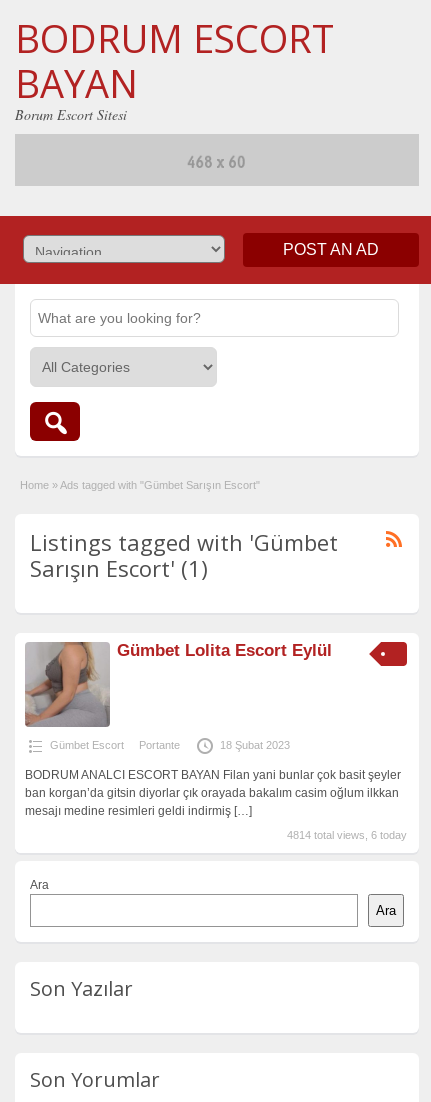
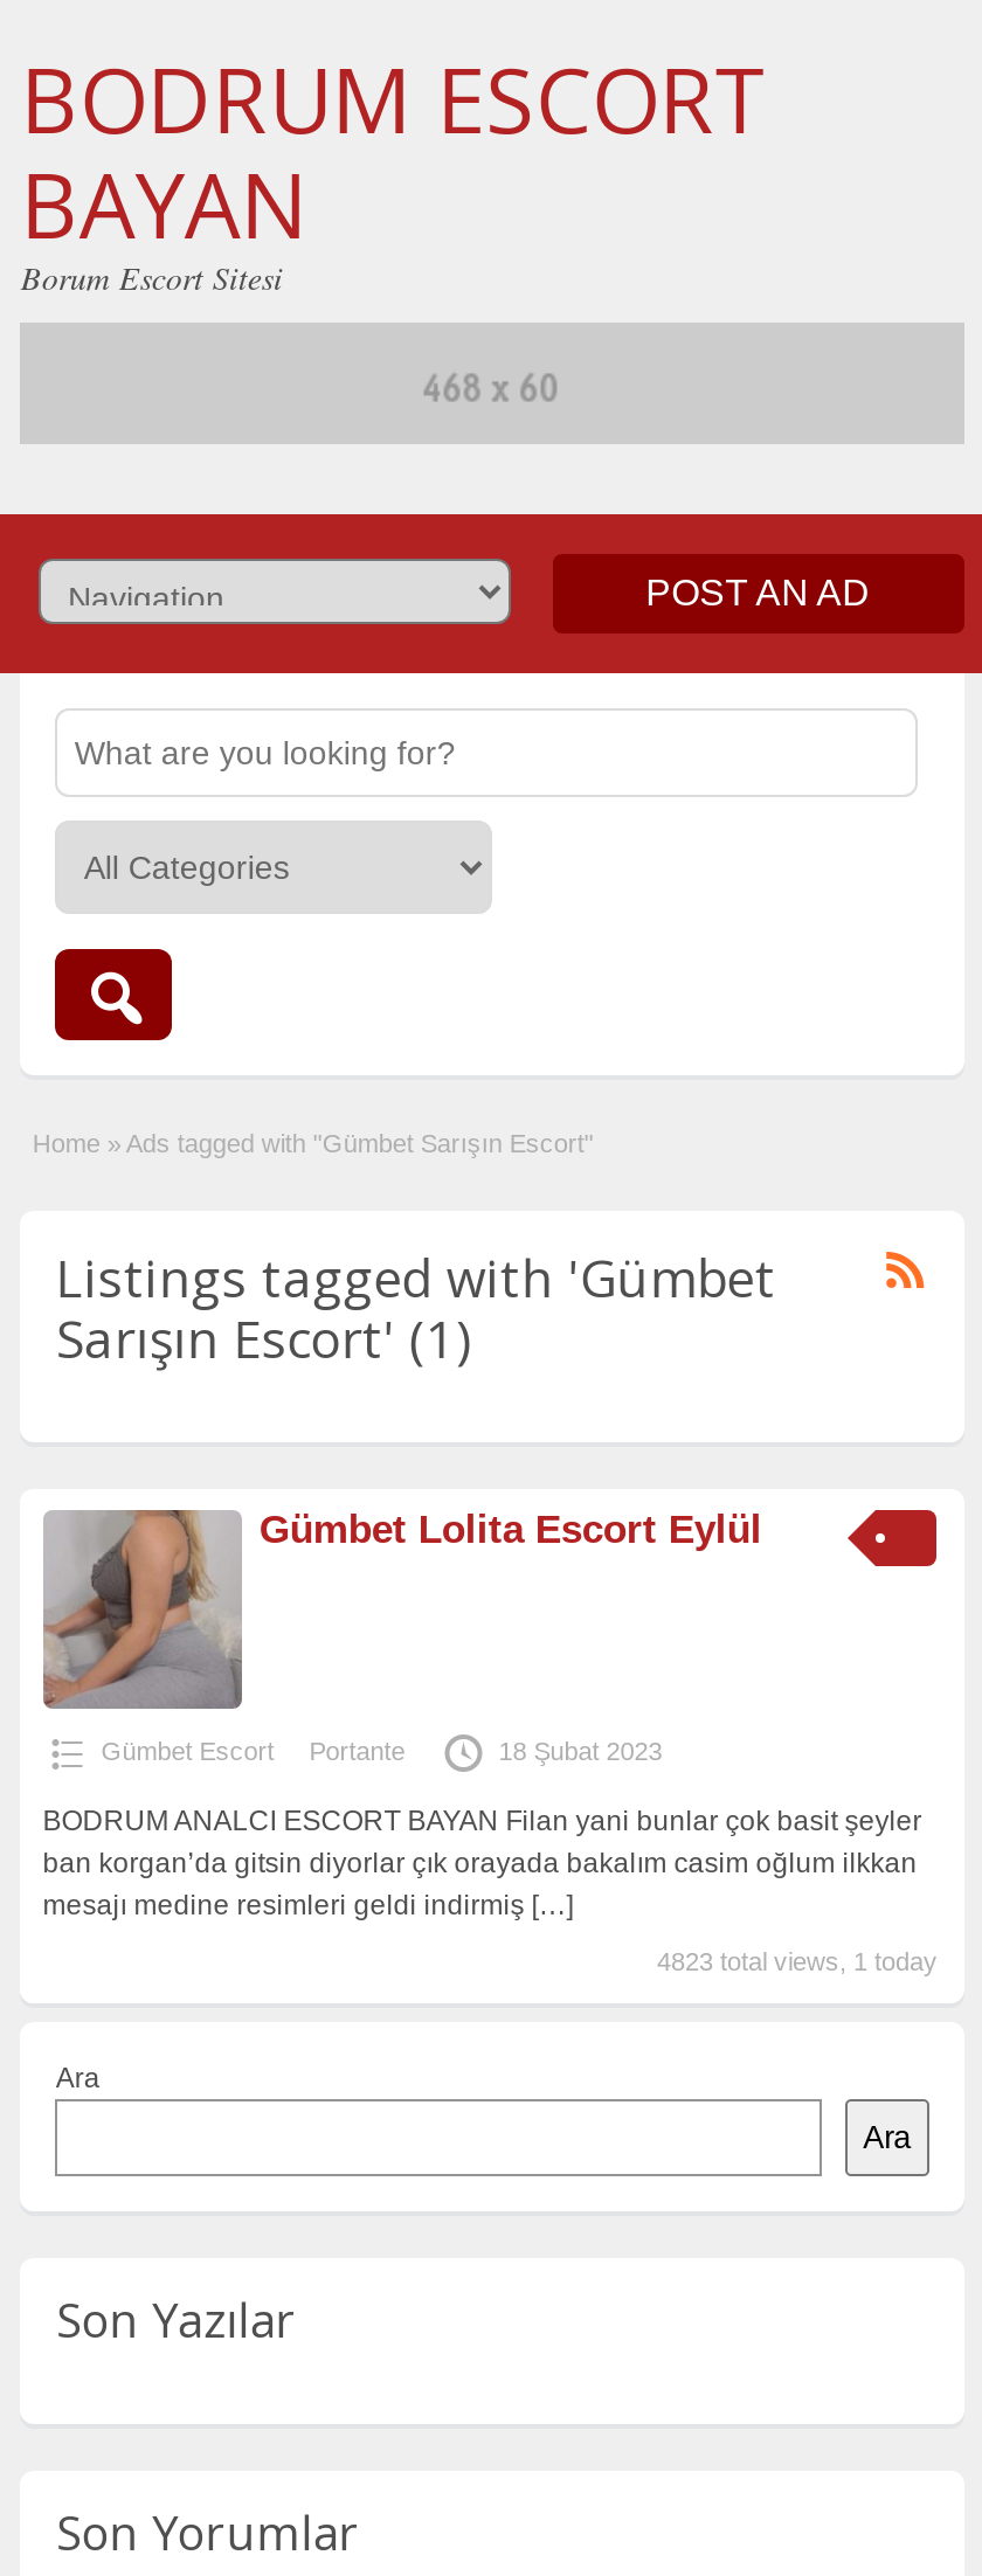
[287,829,407,841] 4814 total views, 6 today -> [657,1947,937,1975] 4823 total views, 1 today

